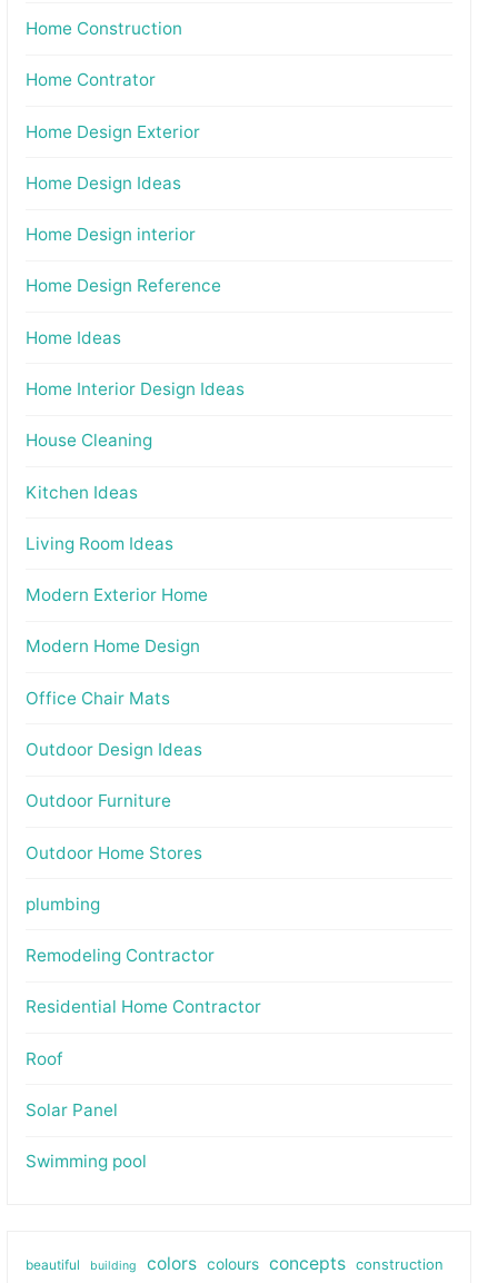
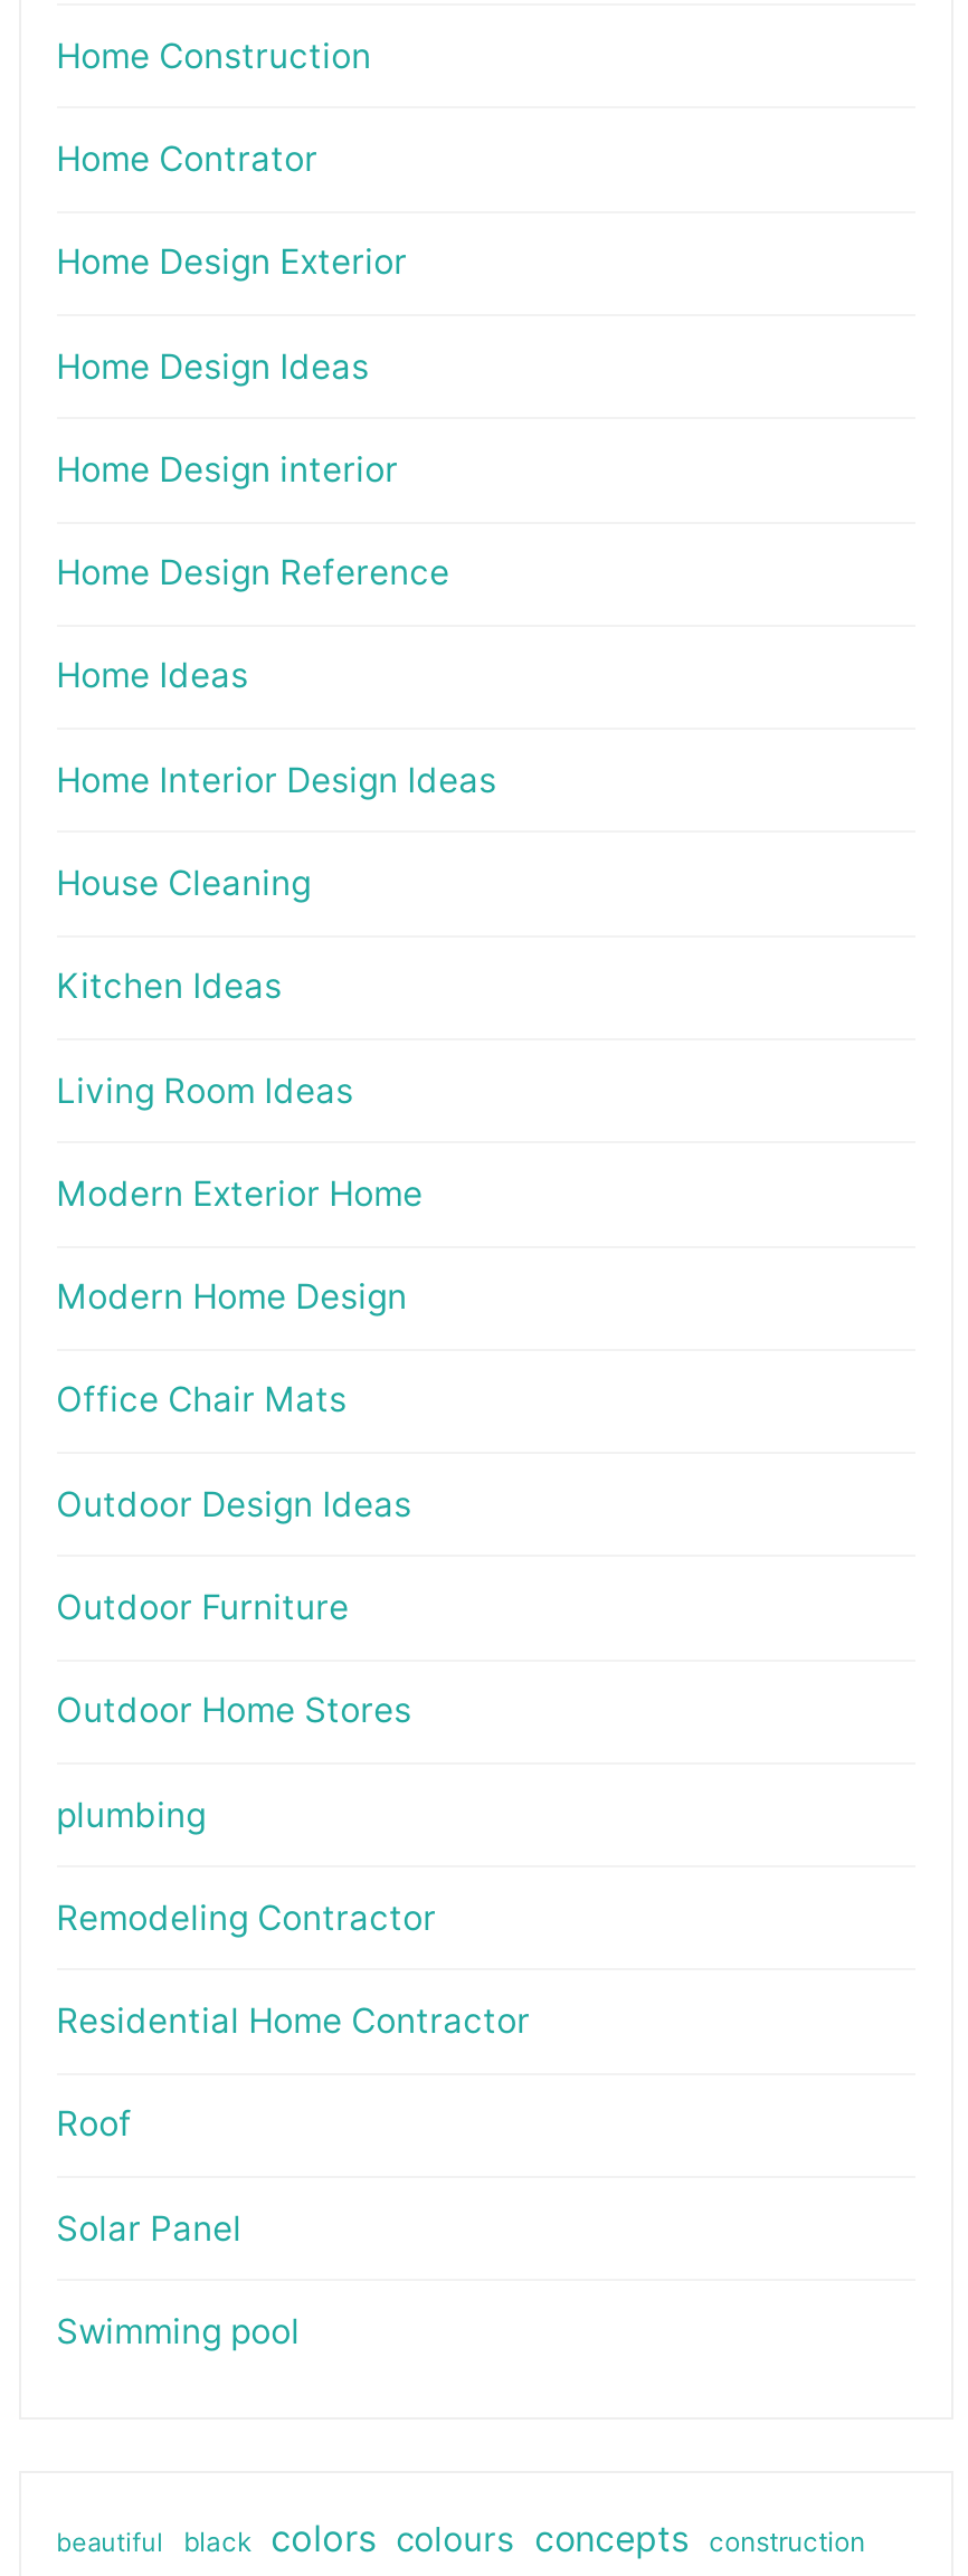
[90,1253,443,1275] building | colors colours concepts construction -> [184,2515,865,2560] black | colors colours concepts | construction

